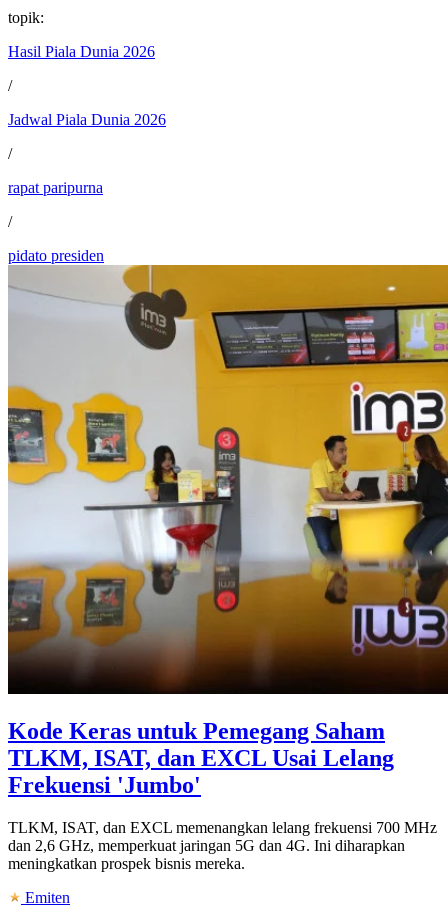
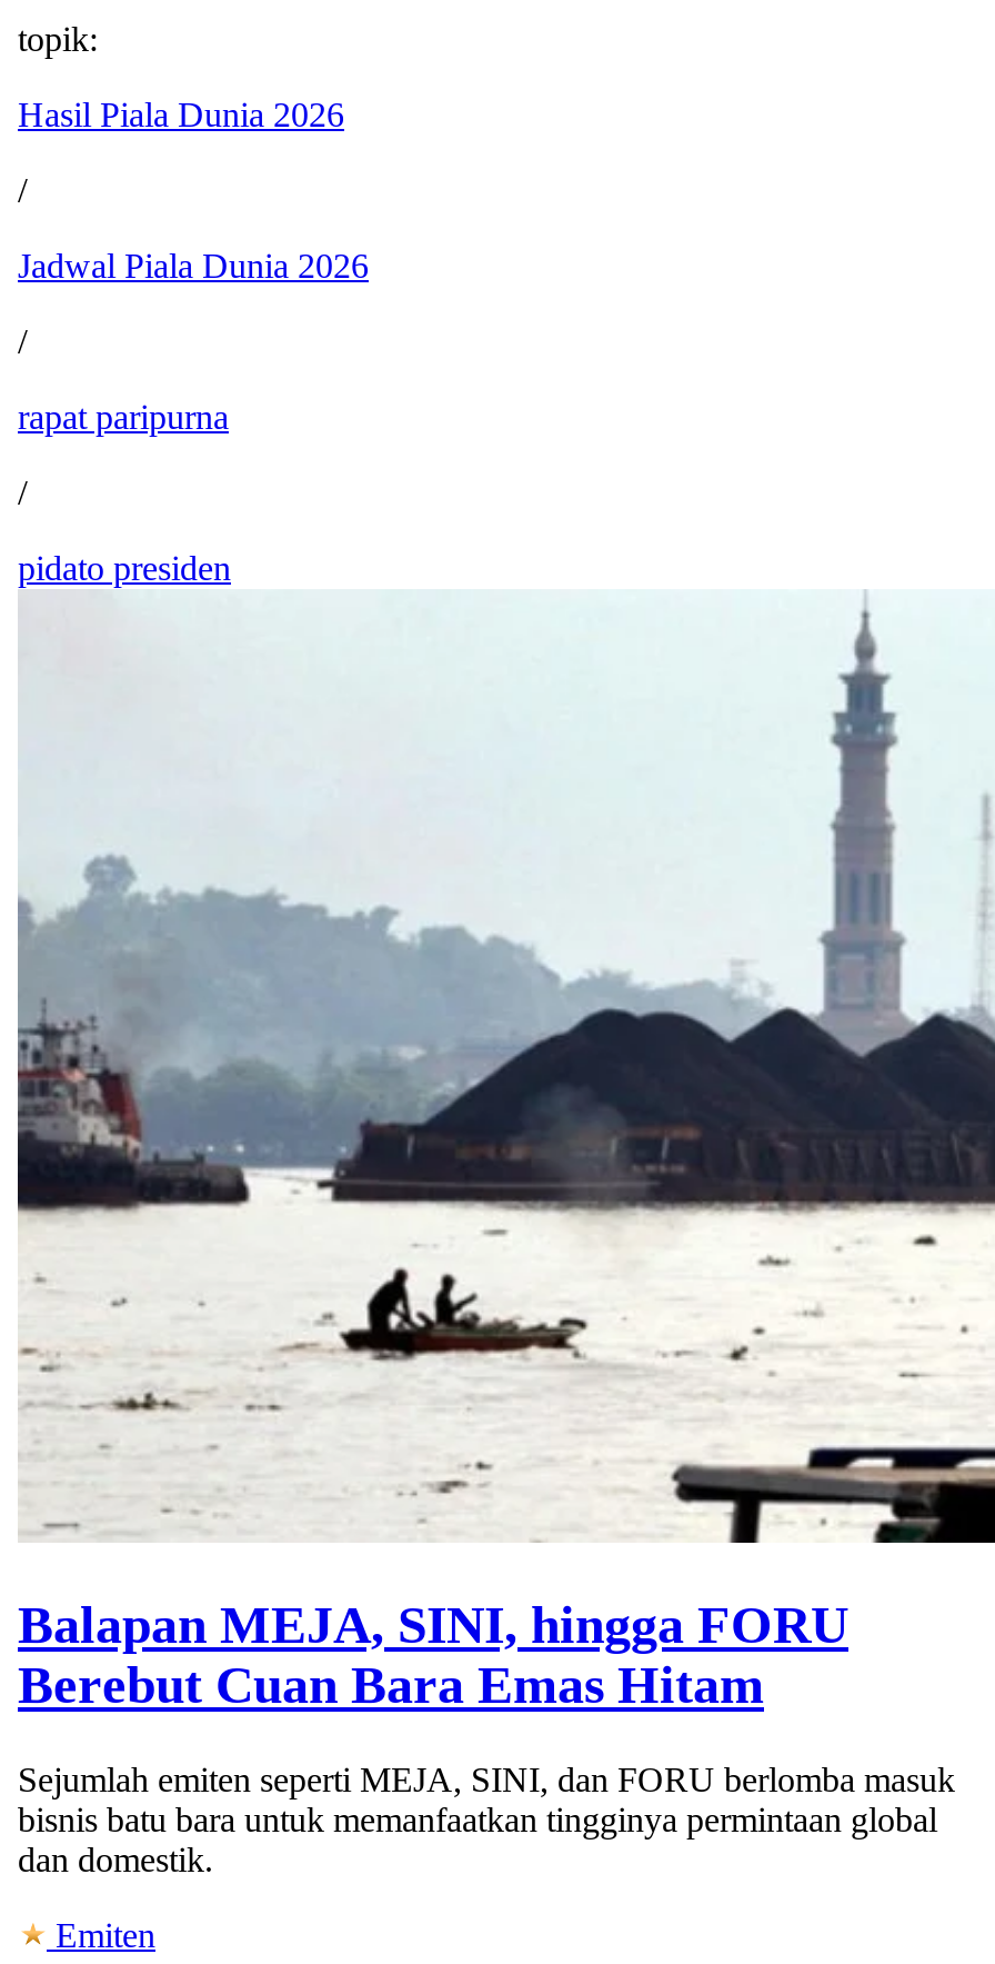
[7,264,445,798] [image] | Kode Keras untuk Pemegang Saham | TLKM, ISAT, dan EXCL Usai Lelang | Frekuensi 'Jumbo' -> [16,589,988,1714] [image] | Balapan MEJA, SINI, hingga FORU | Berebut Cuan Bara Emas Hitam
[8,819,437,872] TLKM, ISAT, dan EXCL memenangkan lelang frekuensi 700 MHz | dan 2,6 GHz, memperkuat jaringan 5G dan 4G. Ini diharapkan | meningkatkan prospek bisnis mereka. -> [18,1760,955,1878] Sejumlah emiten seperti MEJA, SINI, dan FORU berlomba masuk | bisnis batu bara untuk memanfaatkan tingginya permintaan global | dan domestik.

